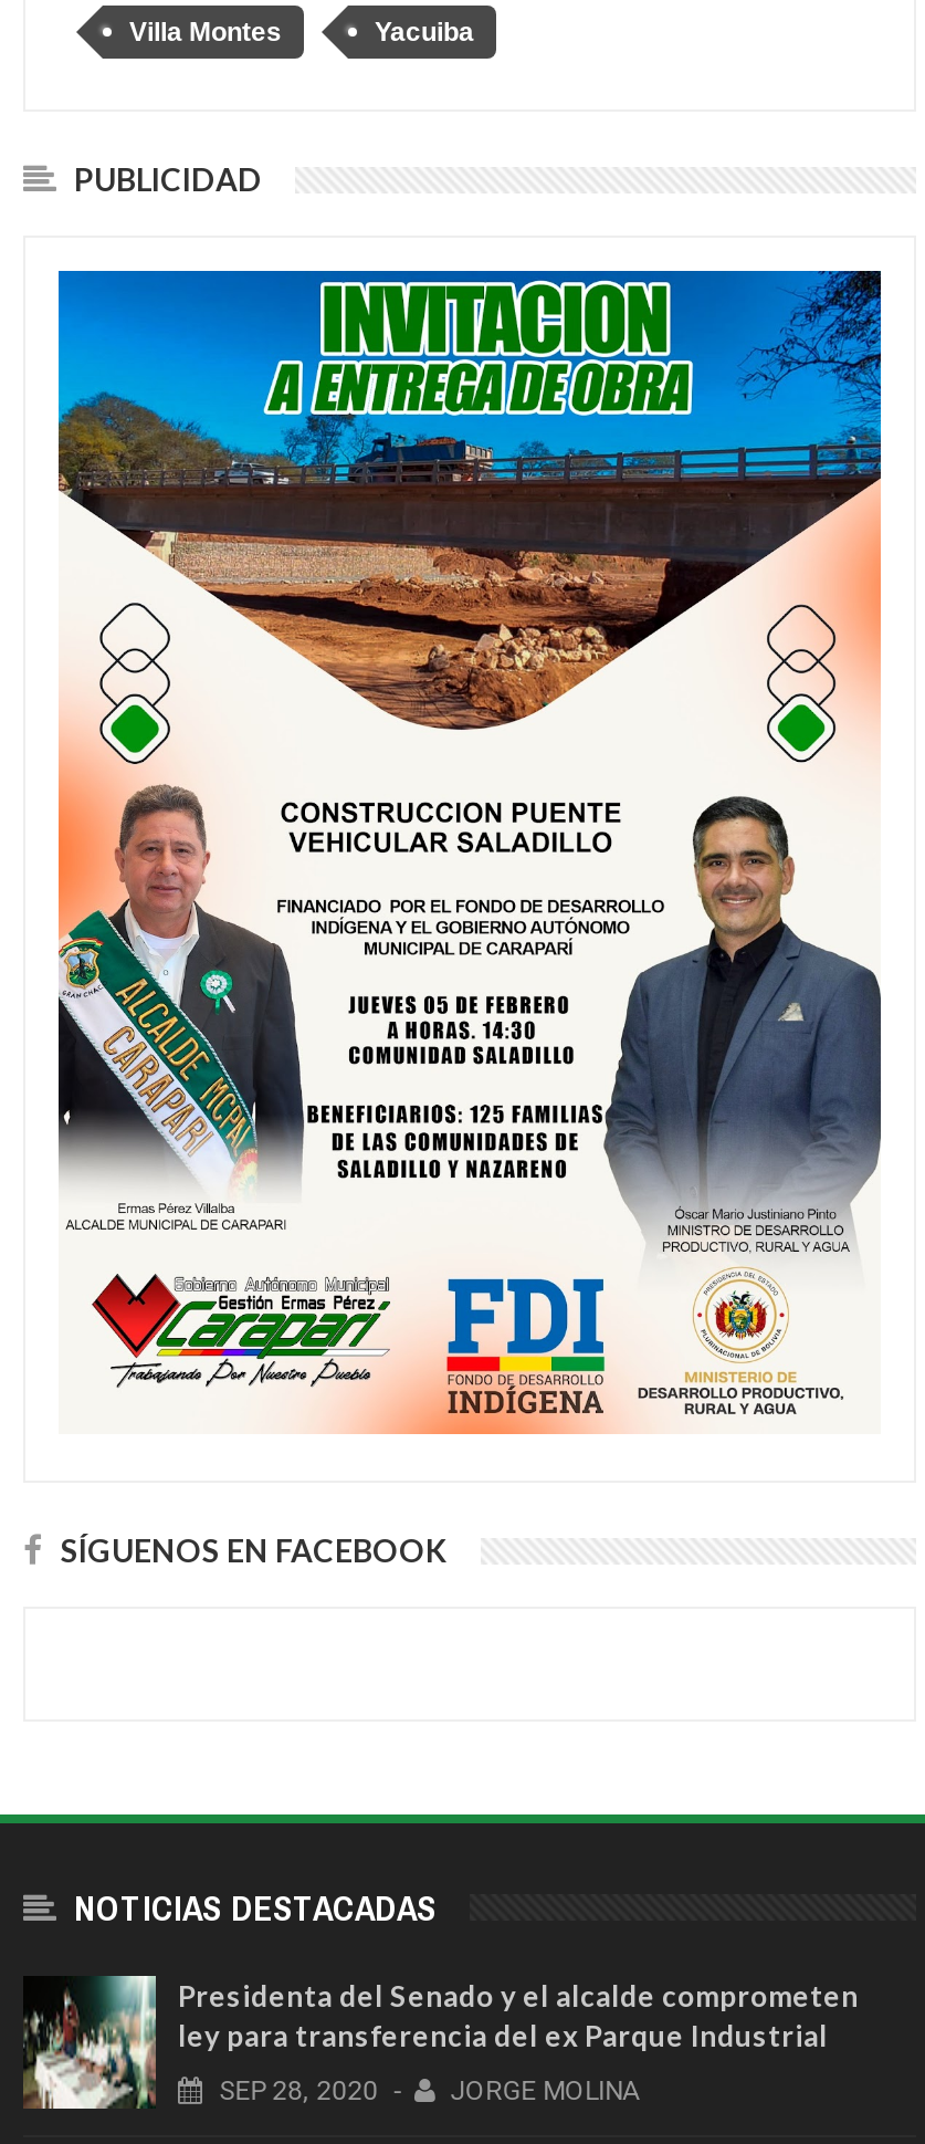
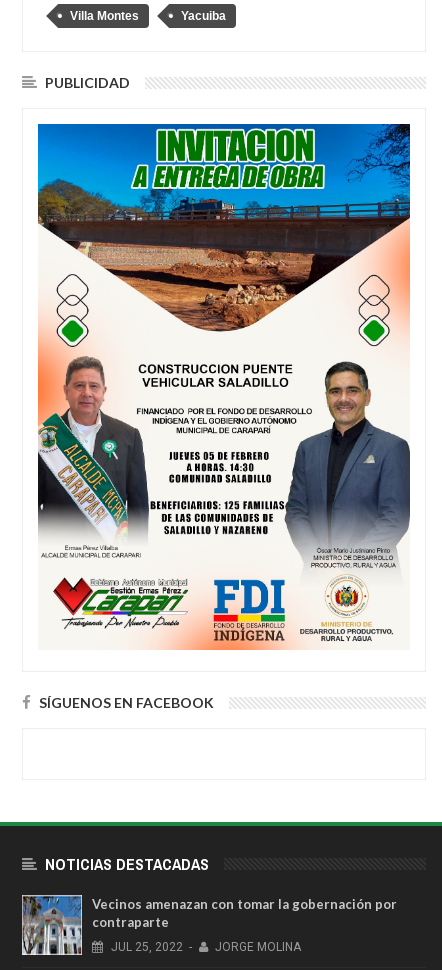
[23,1976,859,2109] [image] | Presidenta del Senado y el alcalde comprometen | ley para transferencia del ex Parque Industrial -> [21,894,397,956] [image] | Vecinos amenazan con tomar la gobernación por | contraparte
[213,2076,640,2107] SEP 28, 2020 - JORGE MOLINA -> [108,940,301,954] JUL 25, 2022 - JORGE MOLINA

